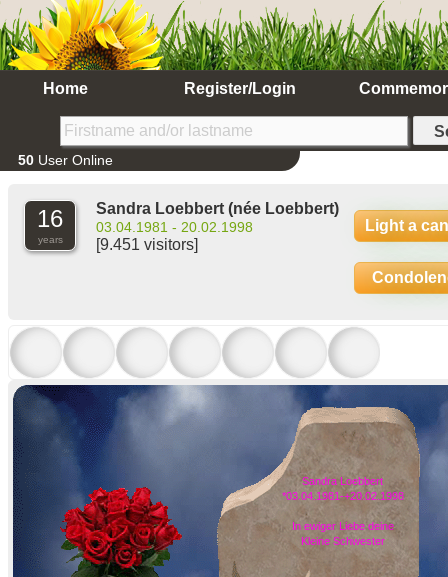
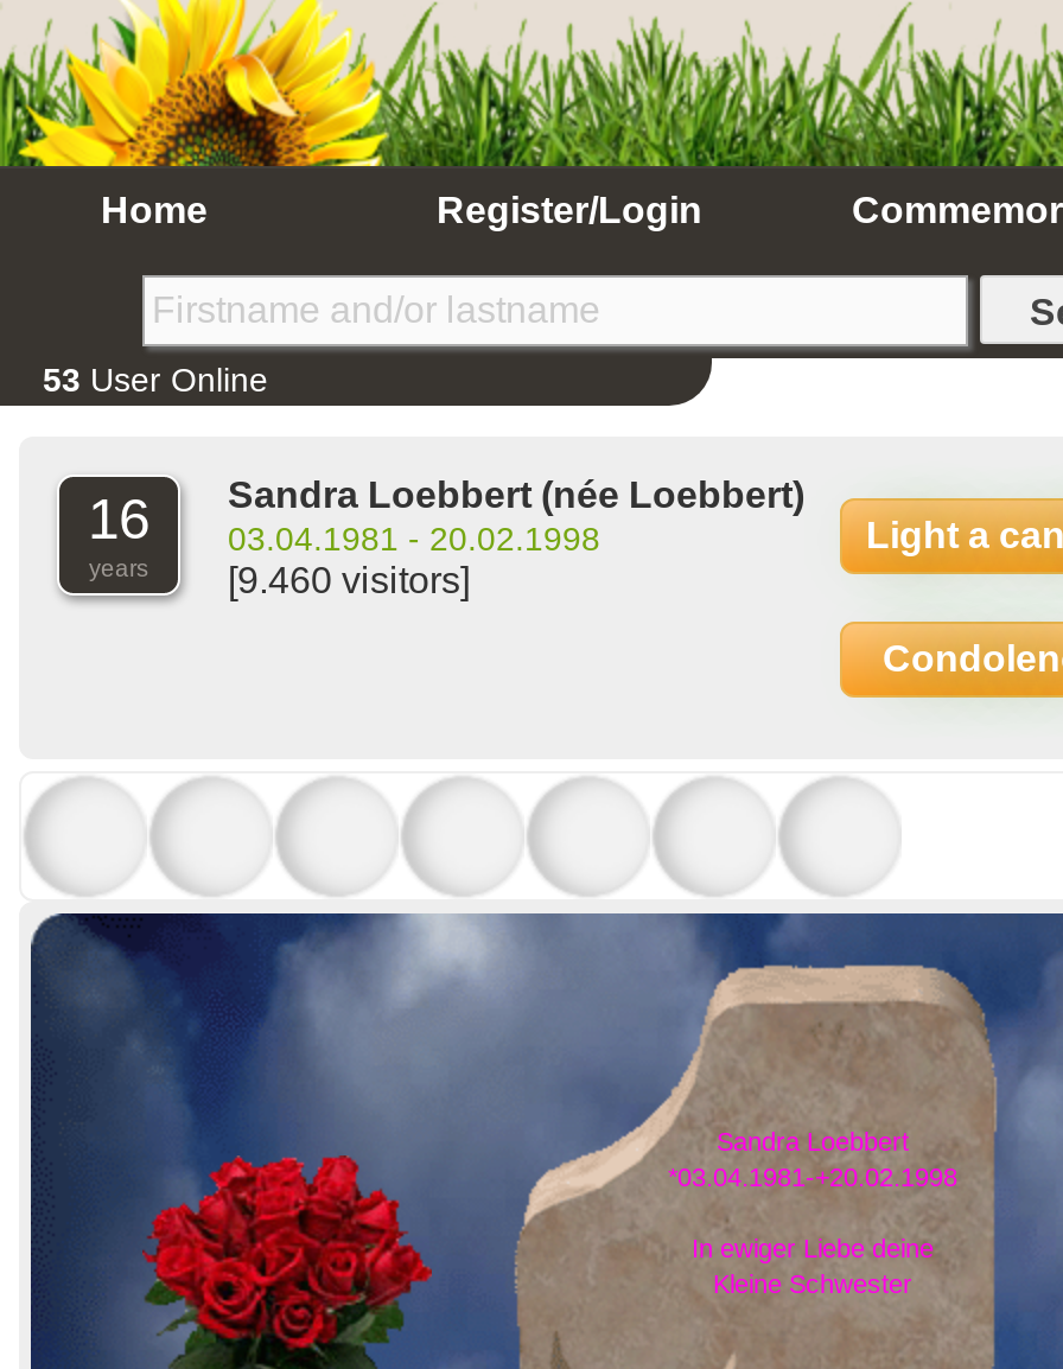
[18,152,113,168] 50 User Online -> [43,361,268,399] 53 User Online
[96,236,198,253] [9.451 visitors] -> [228,560,470,600] [9.460 visitors]

